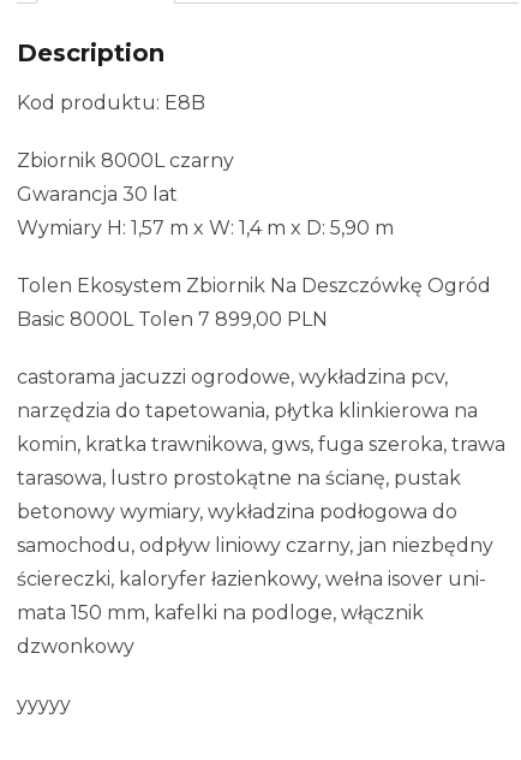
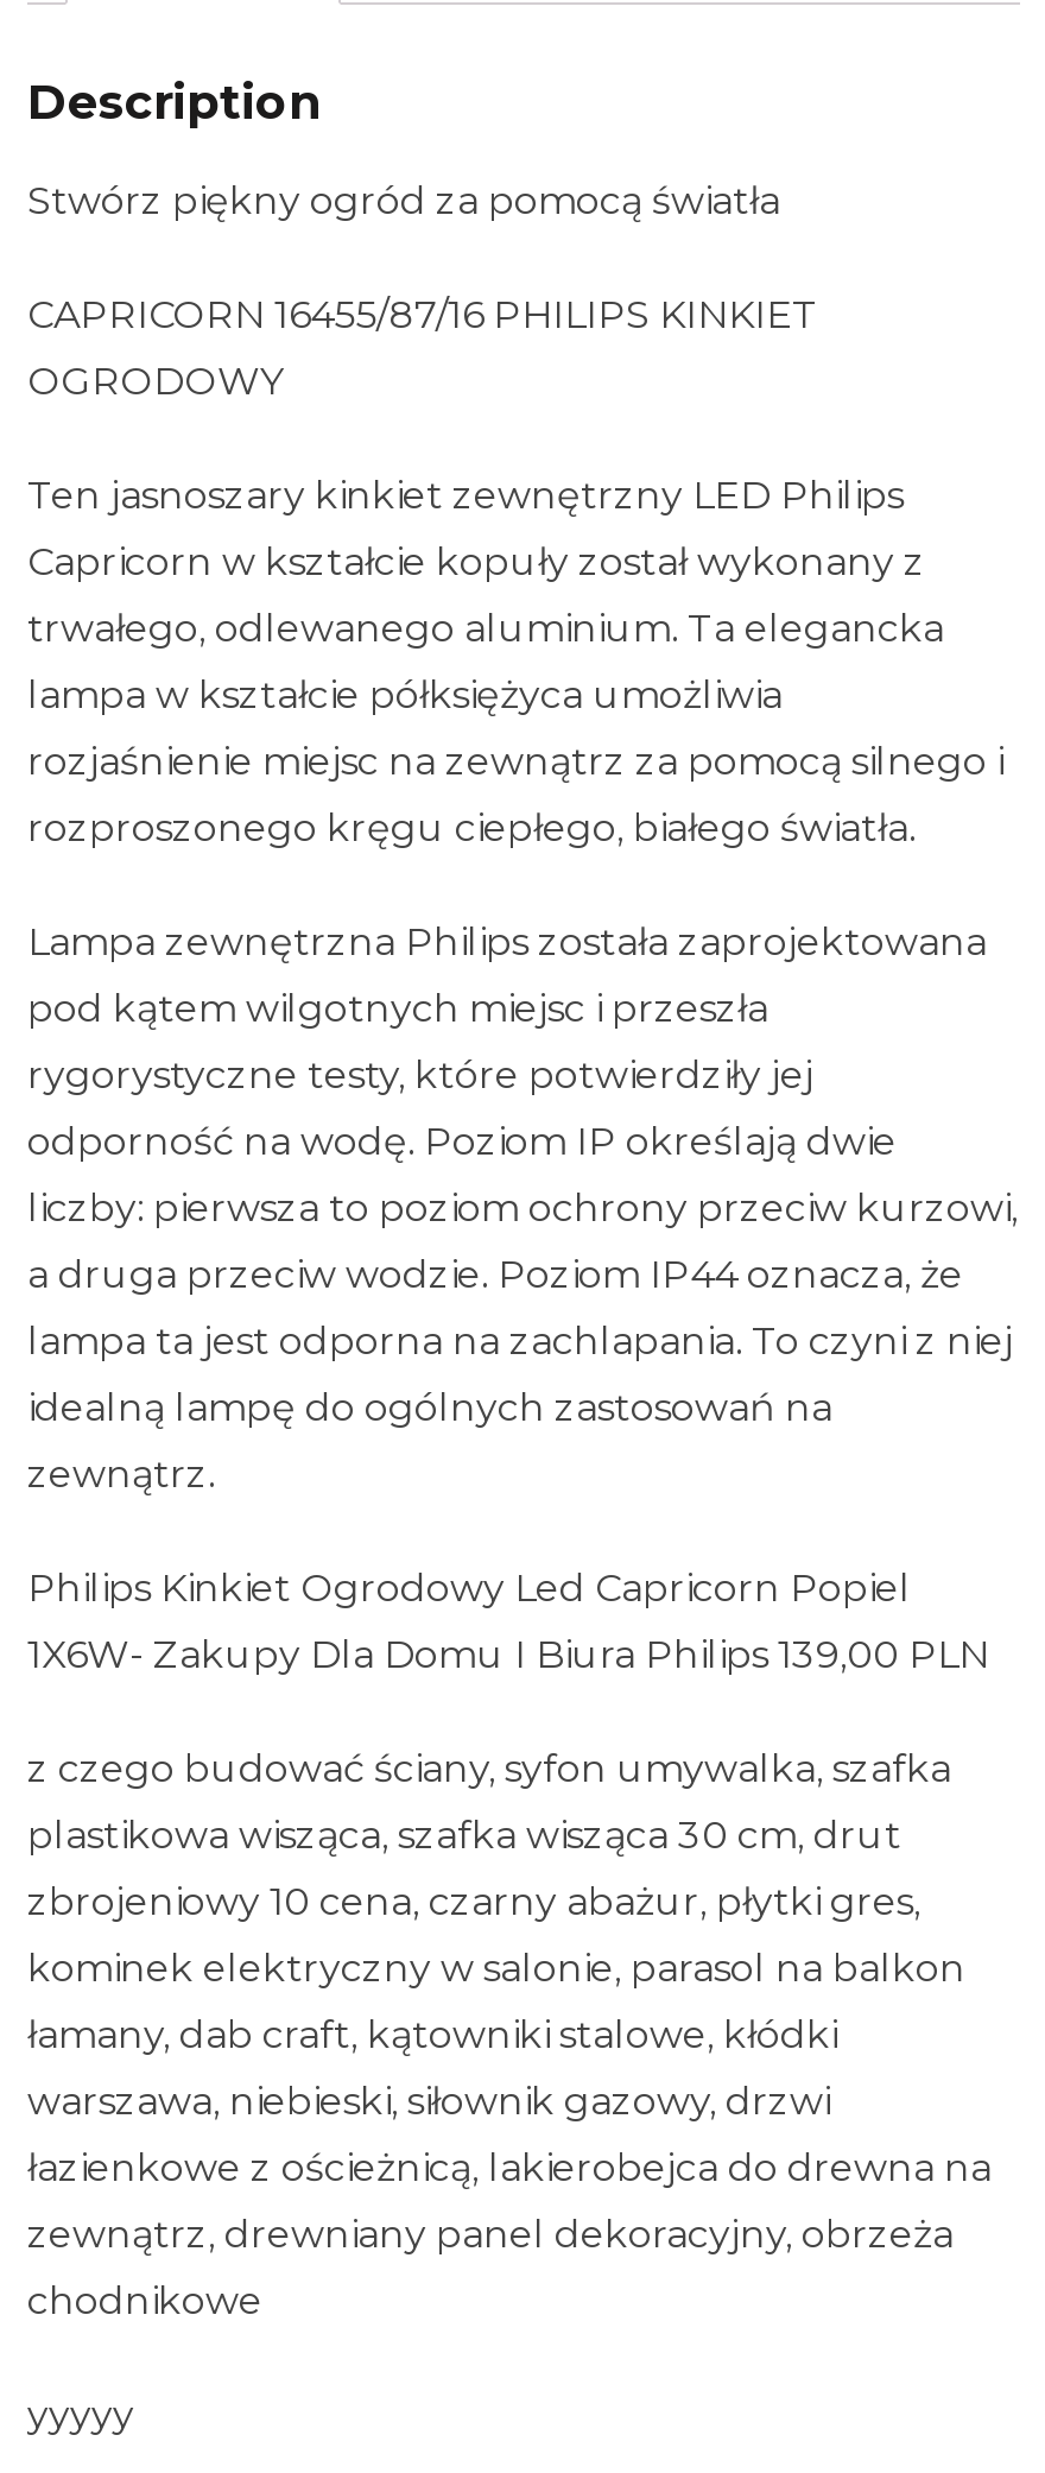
[17,91,505,658] Kod produktu: E8B | Zbiornik 8000L czarny | Gwarancja 30 lat | Wymiary H: 1,57 m x W: 1,4 m x D: 5,90 m | Tolen Ekosystem Zbiornik Na Deszczówkę Ogród | Basic 8000L Tolen 7 899,00 PLN | castorama jacuzzi ogrodowe, wykładzina pcv, | narzędzia do tapetowania, płytka klinkierowa na | komin, kratka trawnikowa, gws, fuga szeroka, trawa | tarasowa, lustro prostokątne na ścianę, pustak | betonowy wymiary, wykładzina podłogowa do | samochodu, odpływ liniowy czarny, jan niezbędny | ściereczki, kaloryfer łazienkowy, wełna isover uni- | mata 150 mm, kafelki na podloge, włącznik | dzwonkowy -> [27,178,1018,2323] Stwórz piękny ogród za pomocą światła | CAPRICORN 16455/87/16 PHILIPS KINKIET | OGRODOWY | Ten jasnoszary kinkiet zewnętrzny LED Philips | Capricorn w kształcie kopuły został wykonany z | trwałego, odlewanego aluminium. Ta elegancka | lampa w kształcie półksiężyca umożliwia | rozjaśnienie miejsc na zewnątrz za pomocą silnego i | rozproszonego kręgu ciepłego, białego światła. | Lampa zewnętrzna Philips została zaprojektowana | pod kątem wilgotnych miejsc i przeszła | rygorystyczne testy, które potwierdziły jej | odporność na wodę. Poziom IP określają dwie | liczby: pierwsza to poziom ochrony przeciw kurzowi, | a druga przeciw wodzie. Poziom IP44 oznacza, że | lampa ta jest odporna na zachlapania. To czyni z niej | idealną lampę do ogólnych zastosowań na | zewnątrz. | Philips Kinkiet Ogrodowy Led Capricorn Popiel | 1X6W- Zakupy Dla Domu I Biura Philips 139,00 PLN | z czego budować ściany, syfon umywalka, szafka | plastikowa wisząca, szafka wisząca 30 cm, drut | zbrojeniowy 10 cena, czarny abażur, płytki gres, | kominek elektryczny w salonie, parasol na balkon | łamany, dab craft, kątowniki stalowe, kłódki | warszawa, niebieski, siłownik gazowy, drzwi | łazienkowe z ościeżnicą, lakierobejca do drewna na | zewnątrz, drewniany panel dekoracyjny, obrzeża | chodnikowe

